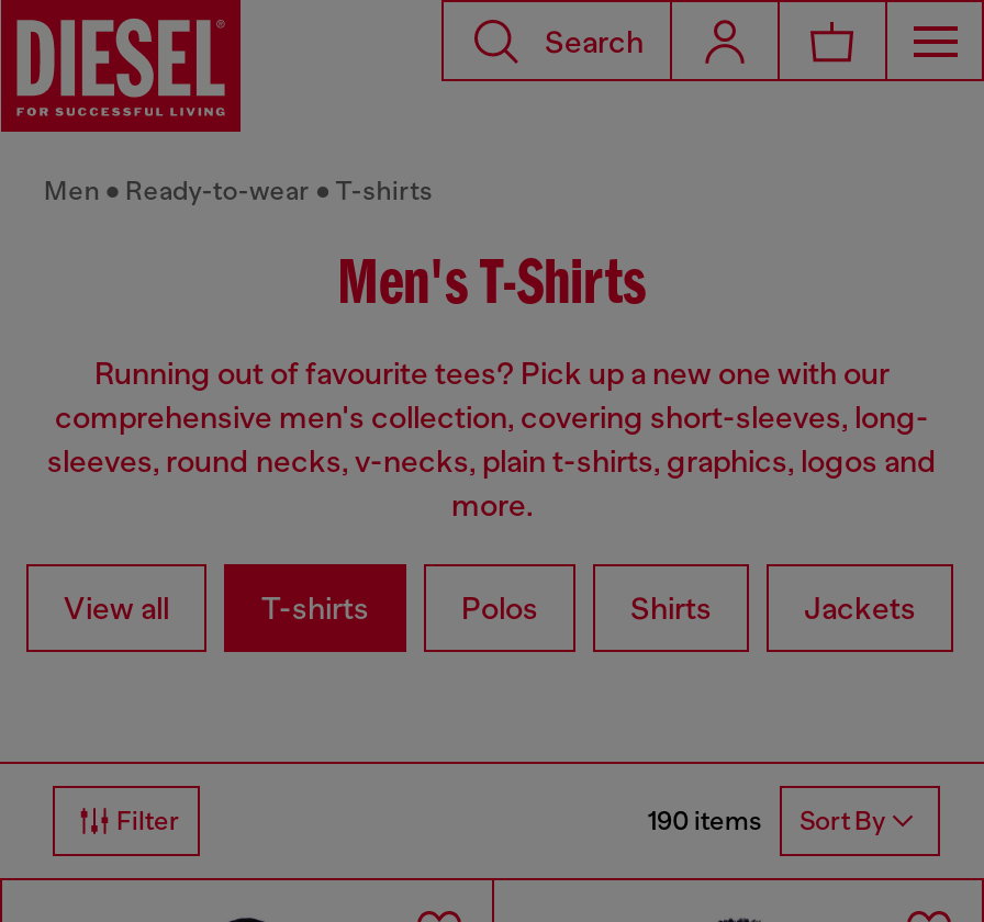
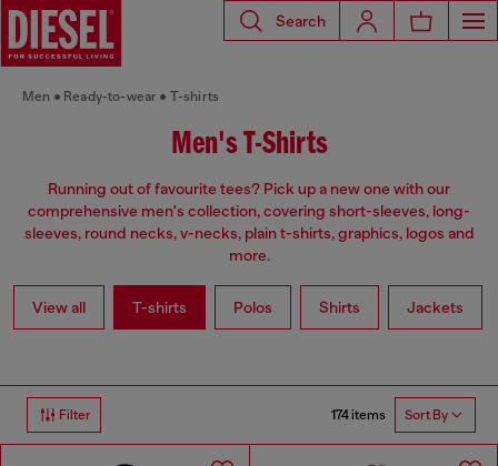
[648,805,885,837] 190 items Sort By -> [331,407,448,423] 174 items Sort By

